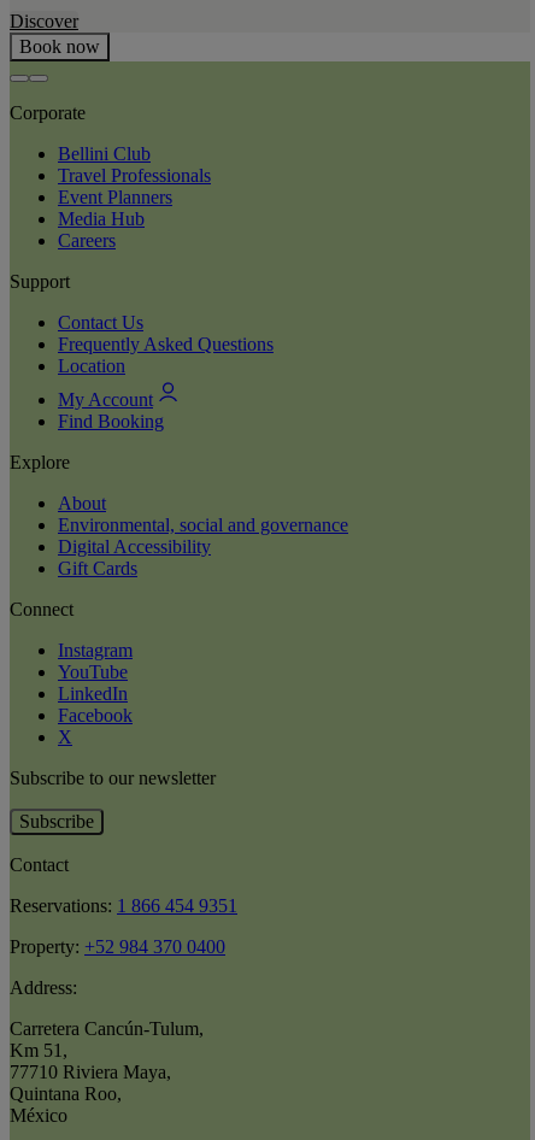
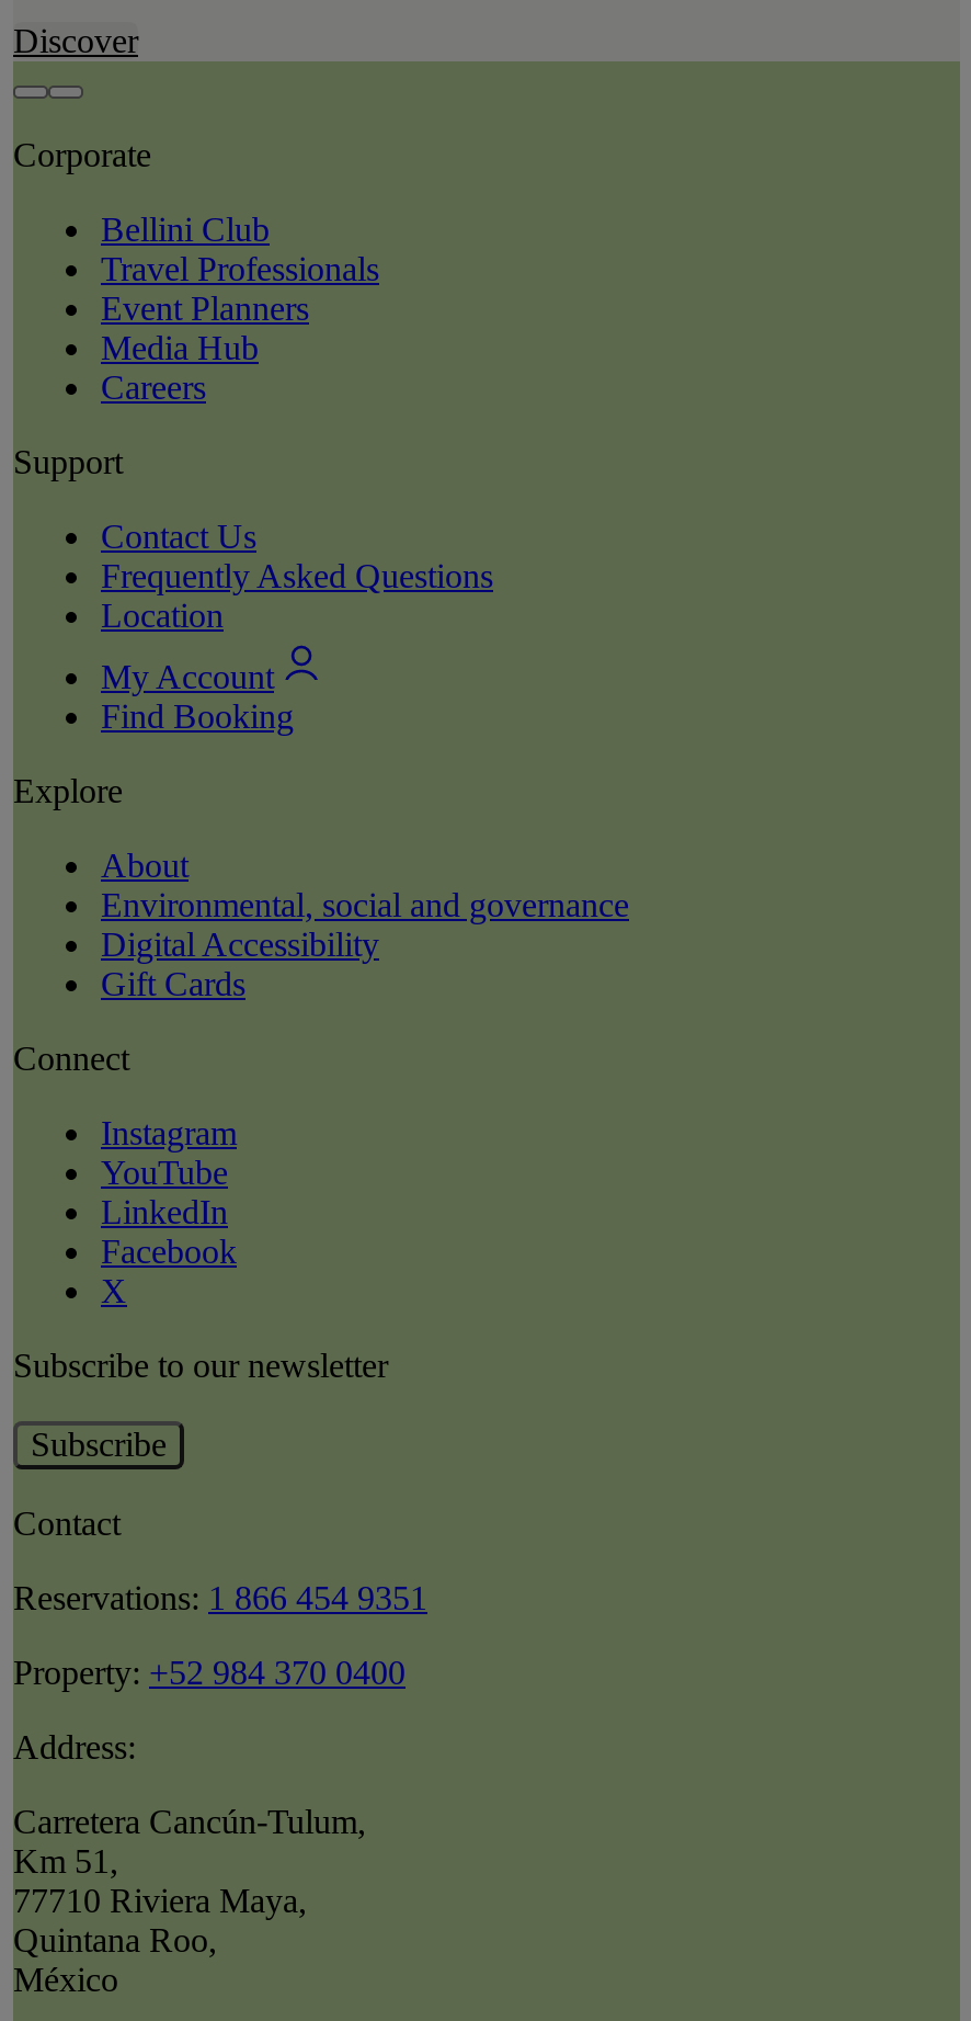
[19,36,100,57] Book now -> none

